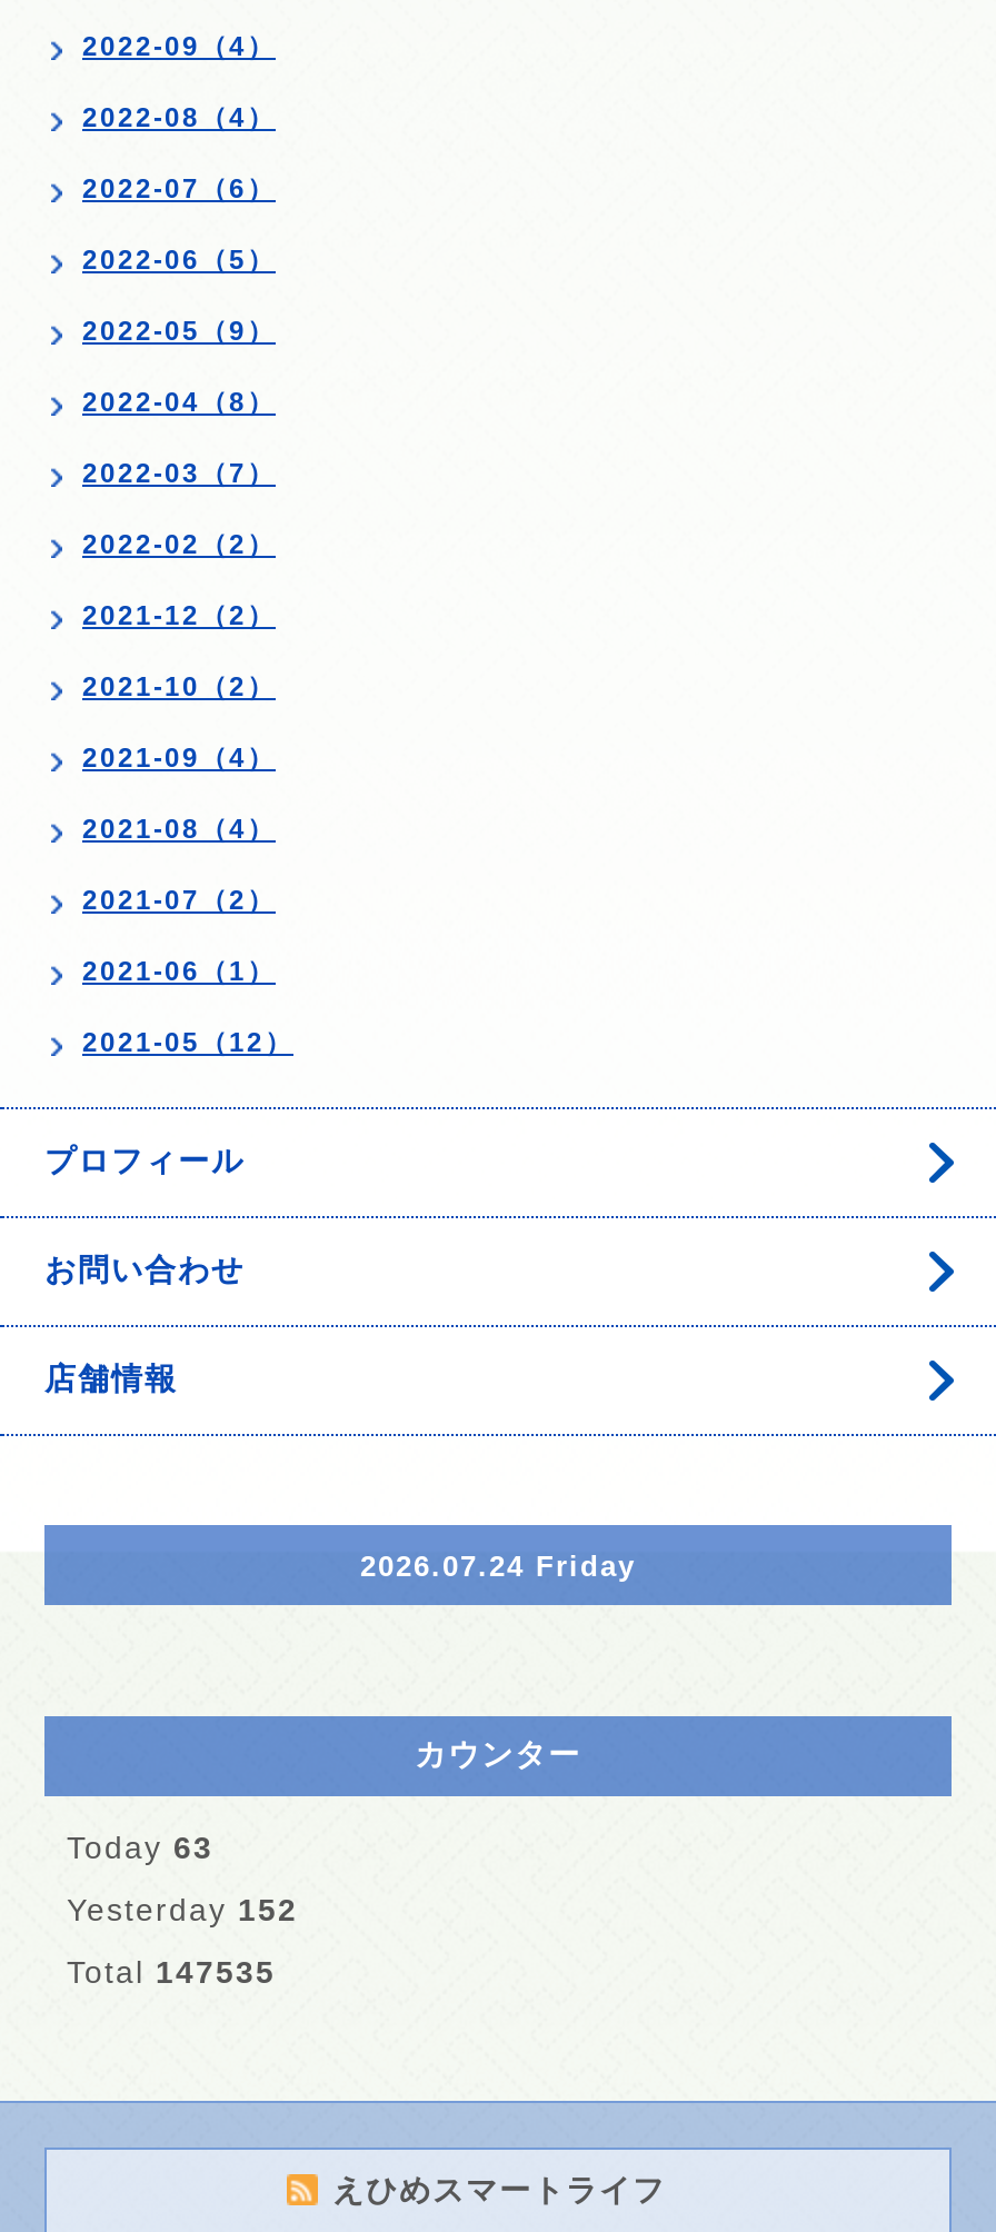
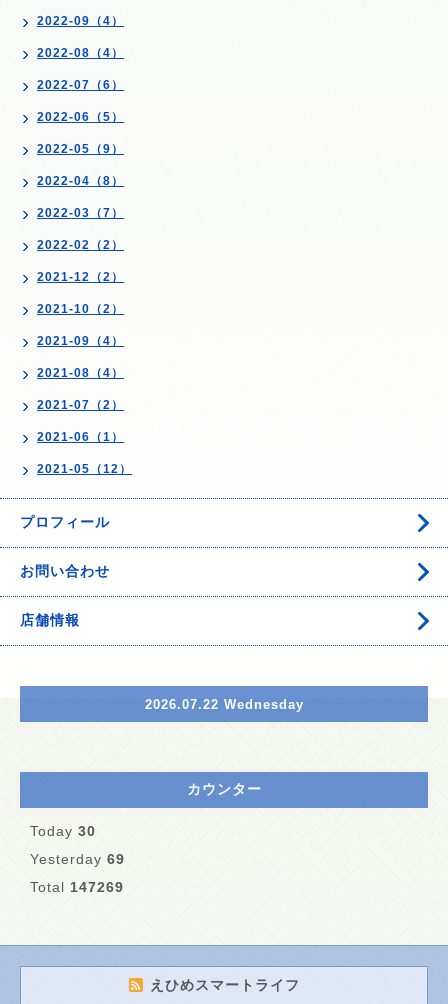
[360,1548,636,1582] 2026.07.24 Friday -> [144,696,303,711] 2026.07.22 Wednesday
[67,1830,213,1865] Today 63 -> [30,823,96,839] Today 30
[67,1892,298,1927] Yesterday 152 -> [30,851,125,867] Yesterday 69
[67,1954,276,1990] Total 147535 -> [30,879,124,895] Total 147269

